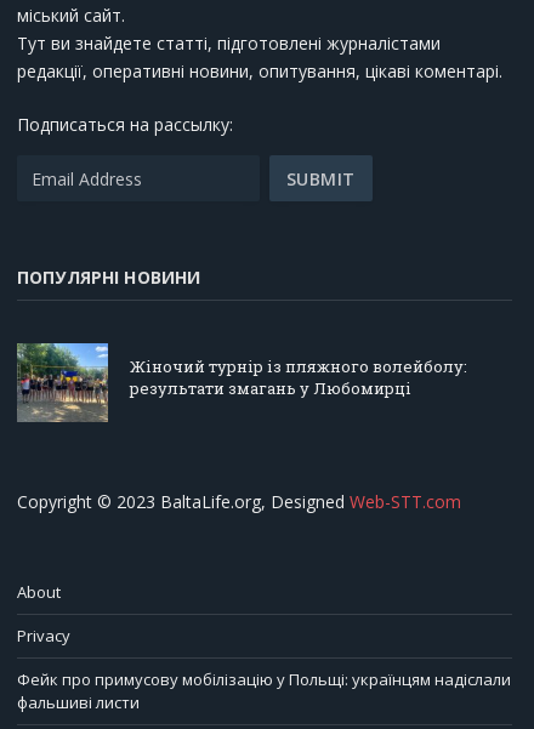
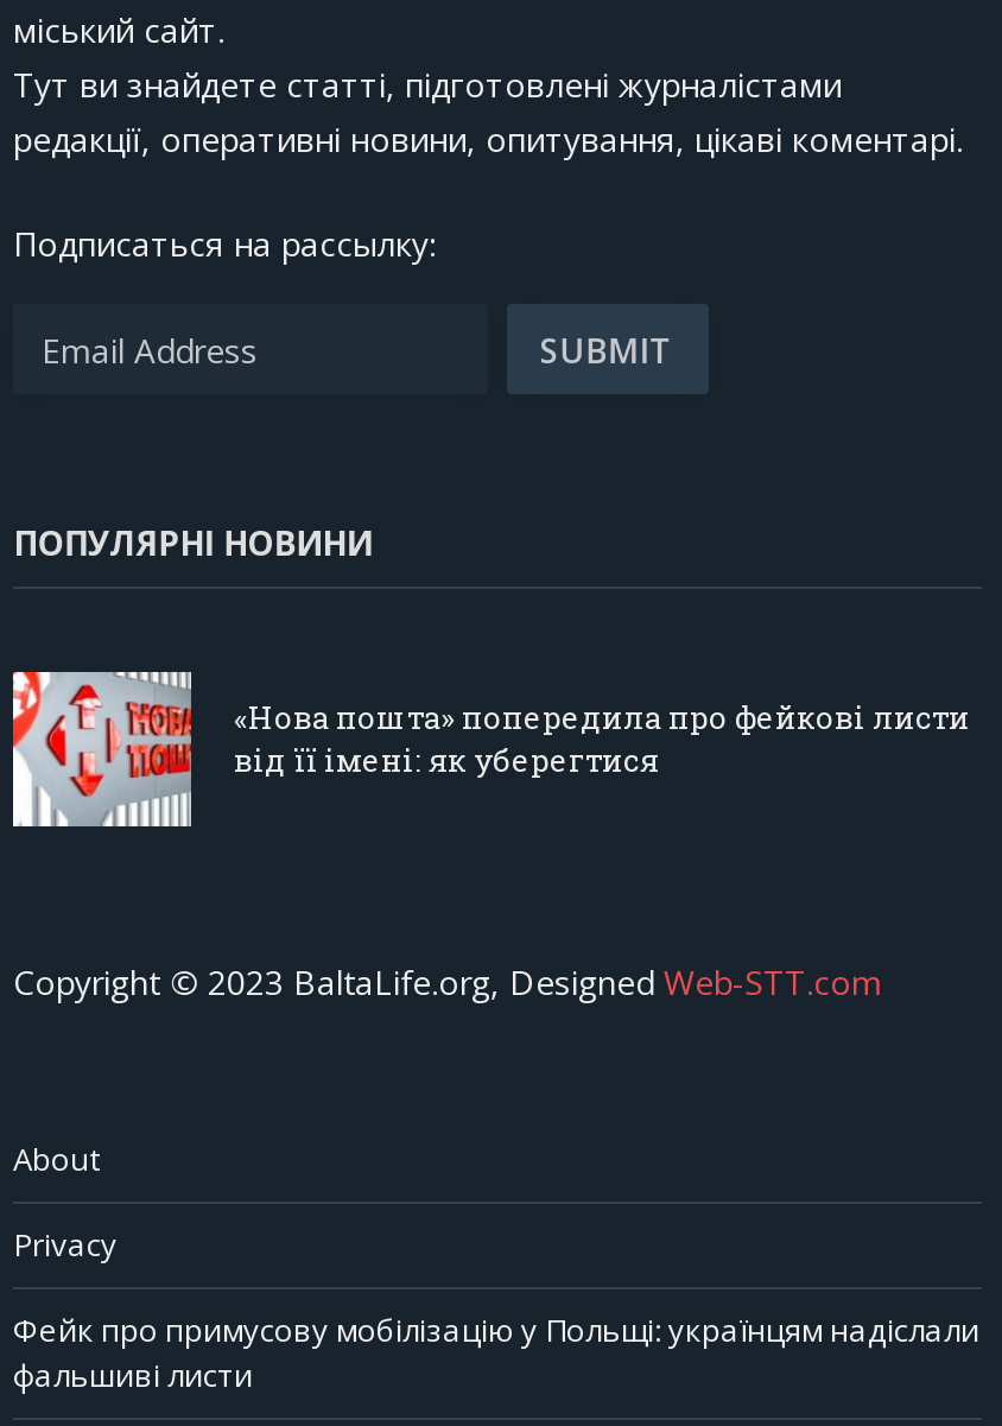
[16,342,467,423] [image] | Жіночий турнір із пляжного волейболу: | результати змагань у Любомирці -> [11,670,970,829] [image] | «Нова пошта» попередила про фейкові листи | від її імені: як уберегтися

